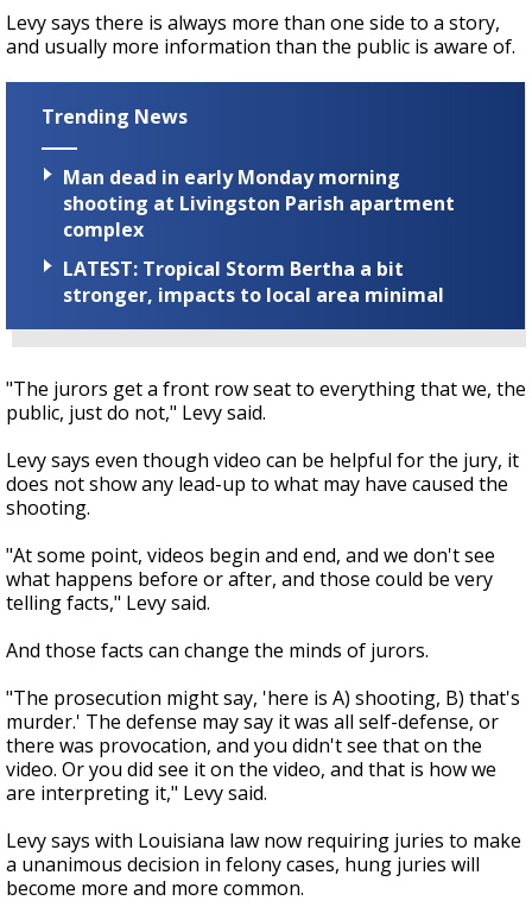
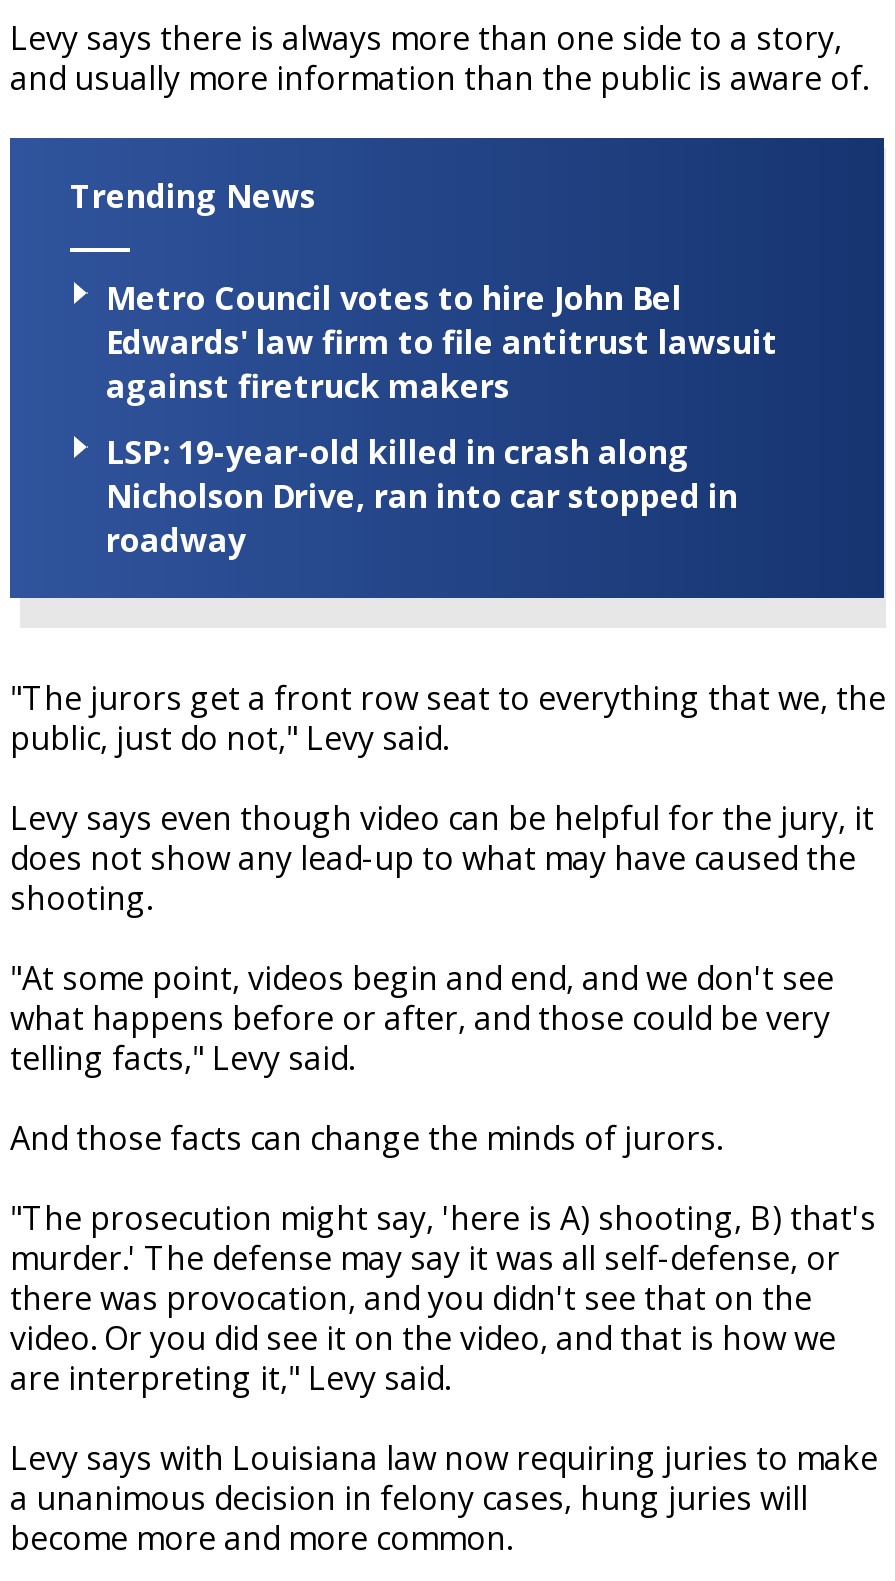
[63,164,455,242] Man dead in early Monday morning | shooting at Livingston Parish apartment | complex -> [106,275,778,407] Metro Council votes to hire John Bel | Edwards' law firm to file antitrust lawsuit | against firetruck makers
[63,255,444,308] LATEST: Tropical Storm Bertha a bit | stronger, impacts to local area minimal -> [106,430,738,562] LSP: 19-year-old killed in crash along | Nicholson Drive, ran into car stopped in | roadway

